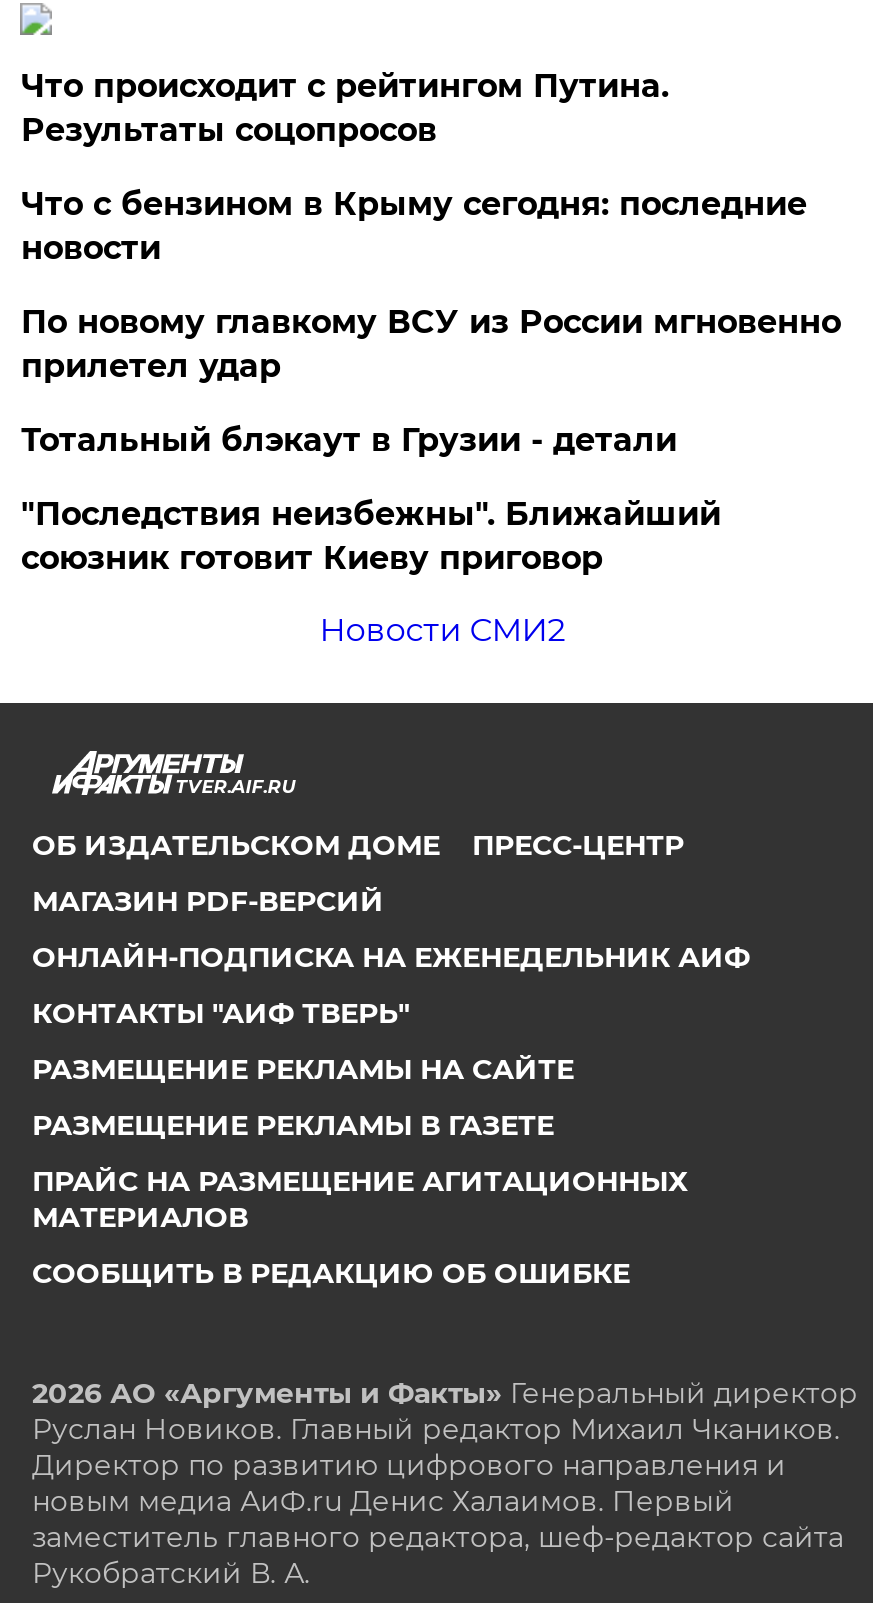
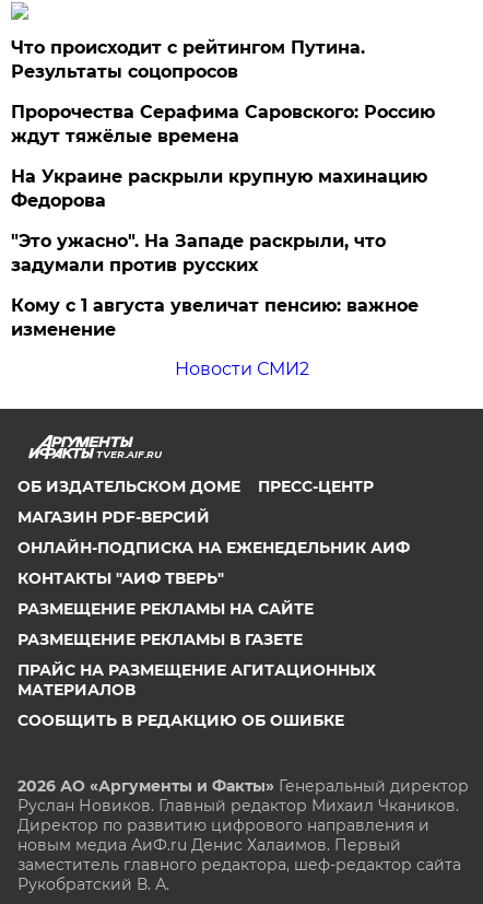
[21,186,807,268] Что с бензином в Крыму сегодня: последние | новости -> [11,102,435,146] Пророчества Серафима Саровского: Россию | ждут тяжёлые времена
[21,304,841,386] По новому главкому ВСУ из России мгновенно | прилетел удар -> [11,166,428,211] На Украине раскрыли крупную махинацию | Федорова
[21,422,677,460] Тотальный блэкаут в Грузии - детали -> [11,231,386,275] "Это ужасно". На Западе раскрыли, что | задумали против русских
[21,496,721,578] "Последствия неизбежны". Ближайший | союзник готовит Киеву приговор -> [11,295,419,340] Кому с 1 августа увеличат пенсию: важное | изменение

